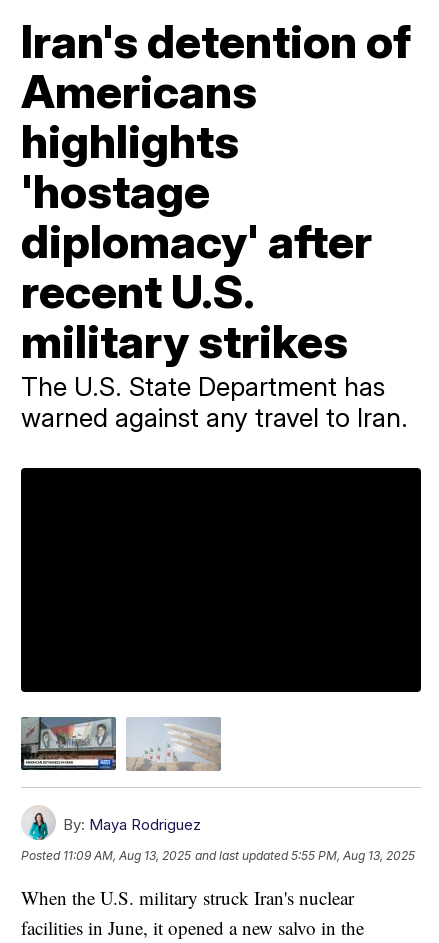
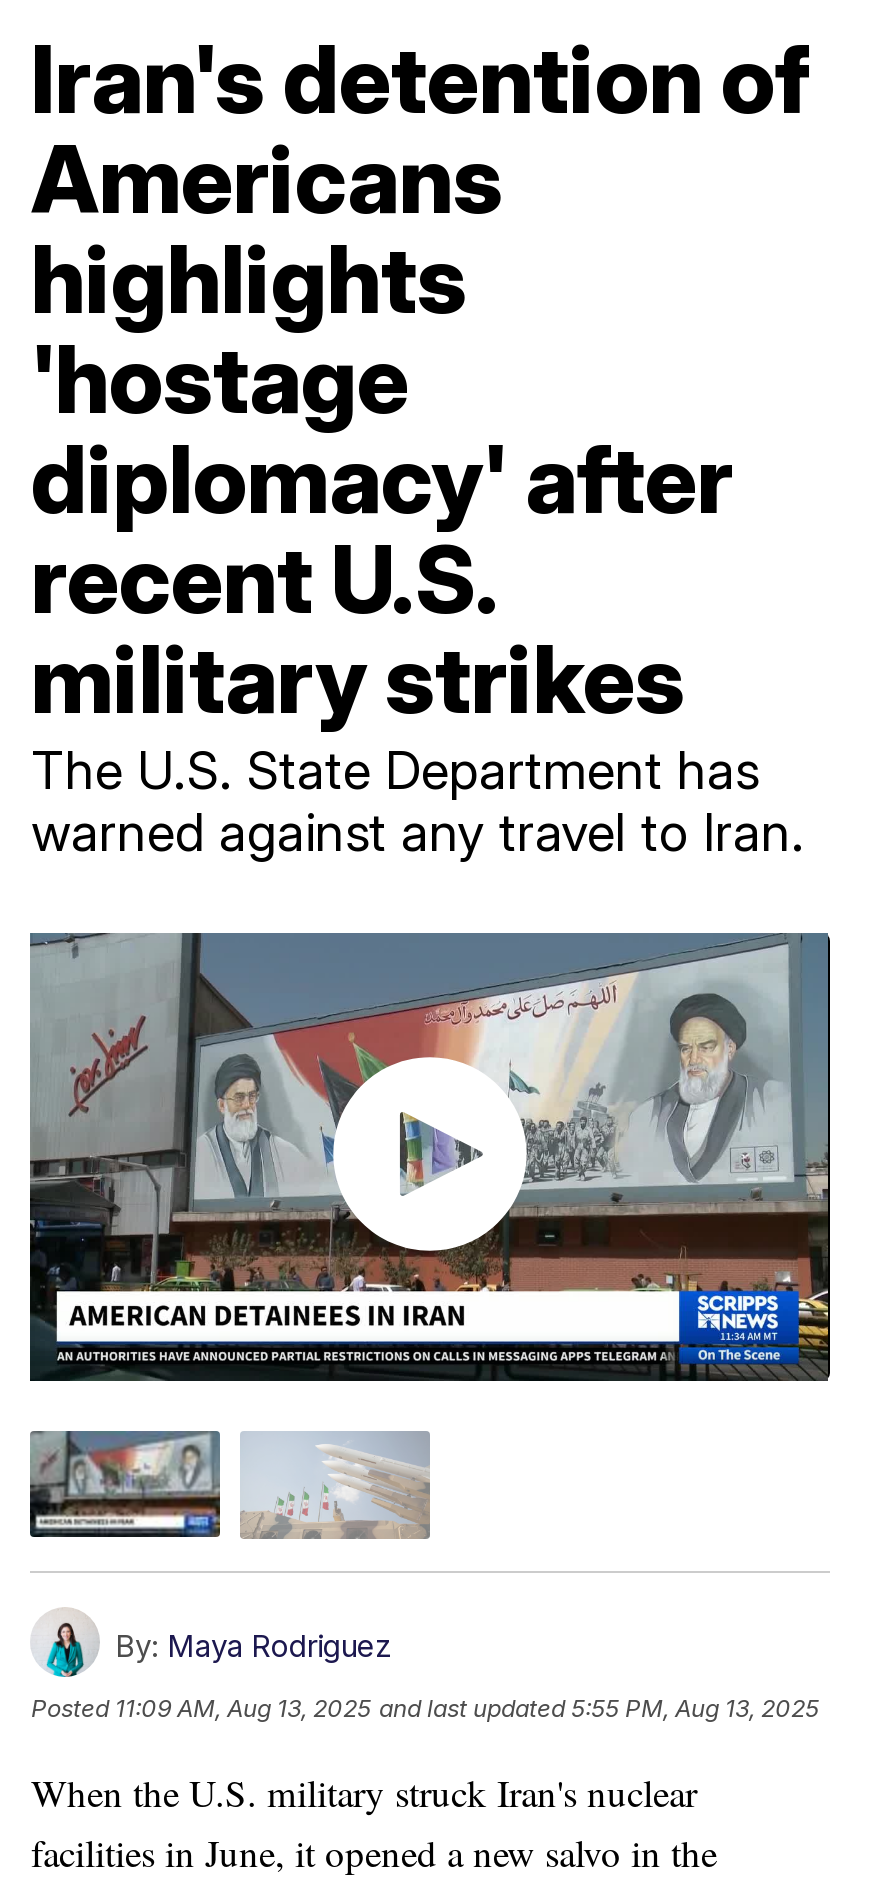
none -> [28,931,830,1381] [image]

